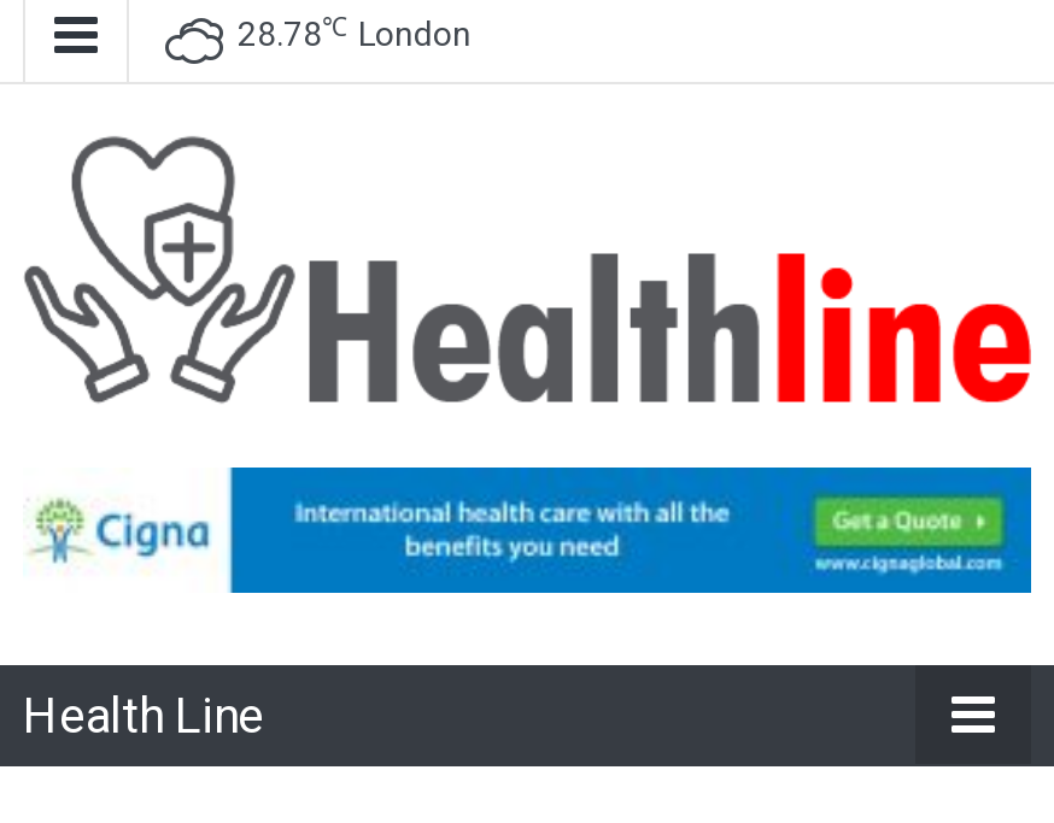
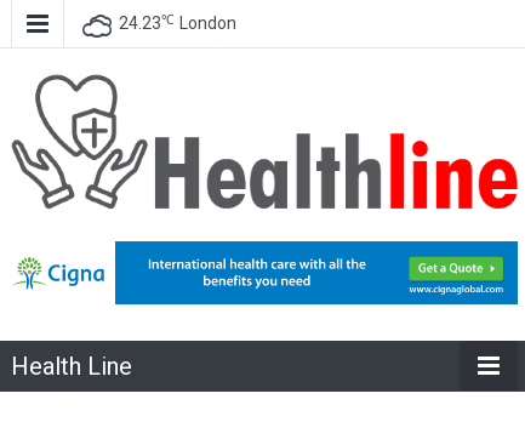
[238,12,472,53] 28.78℃ London -> [119,12,236,33] 24.23℃ London

